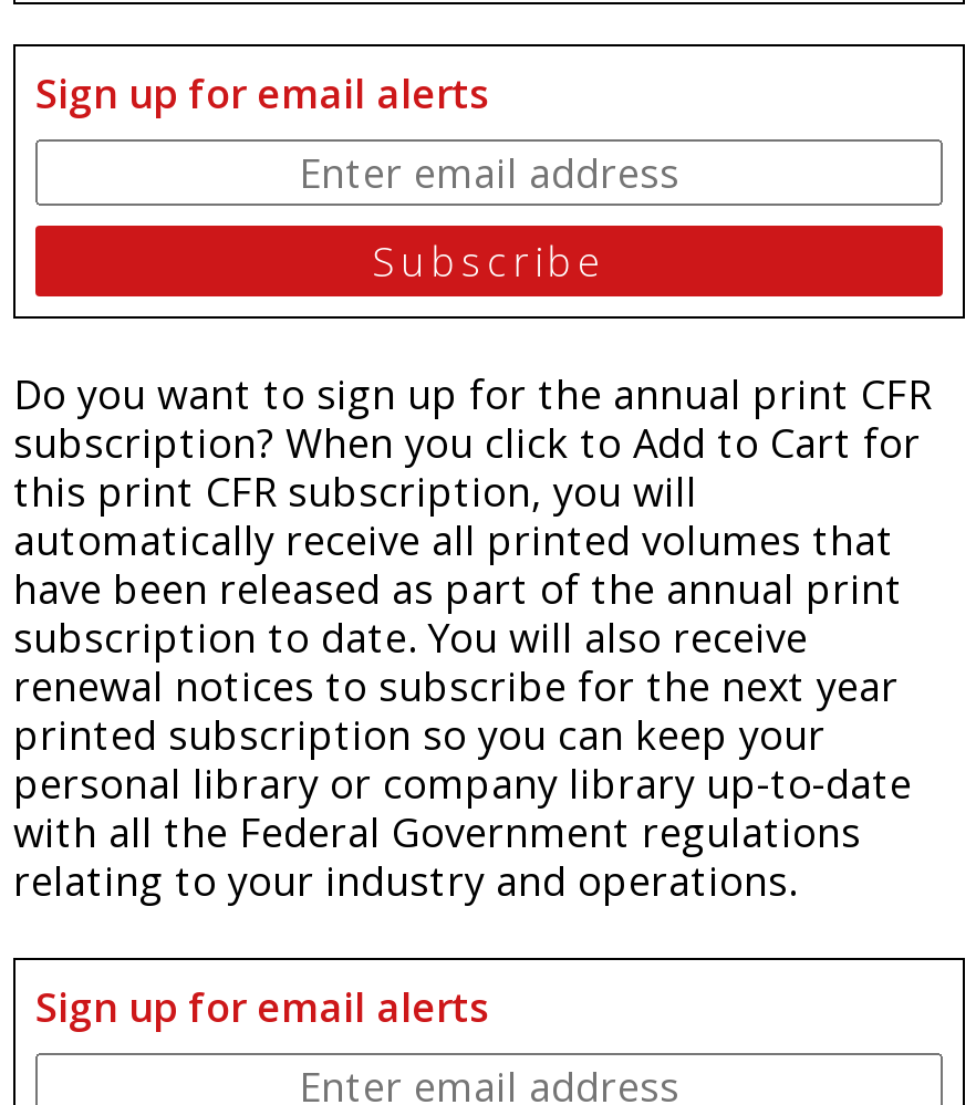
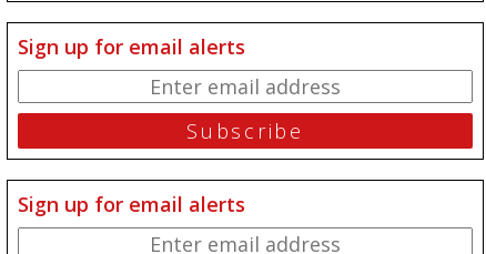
[13,366,932,906] Do you want to sign up for the annual print CFR | subscription? When you click to Add to Cart for | this print CFR subscription, you will | automatically receive all printed volumes that | have been released as part of the annual print | subscription to date. You will also receive | renewal notices to subscribe for the next year | printed subscription so you can keep your | personal library or company library up-to-date | with all the Federal Government regulations | relating to your industry and operations. -> none

